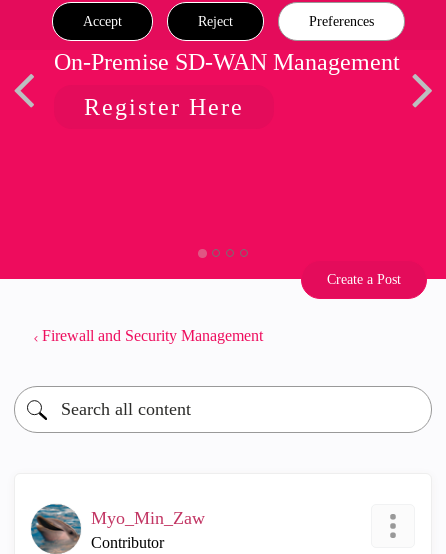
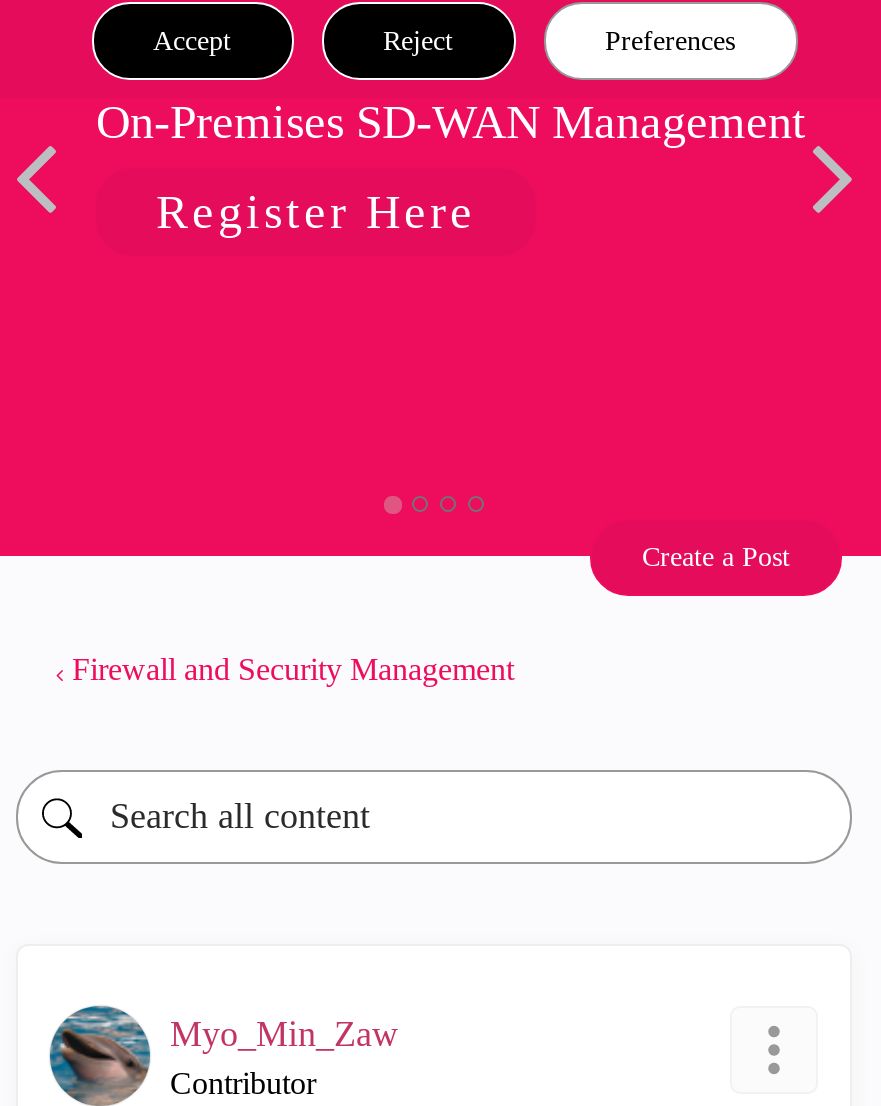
[54,49,400,75] On-Premise SD-WAN Management -> [96,96,806,148] On-Premises SD-WAN Management

